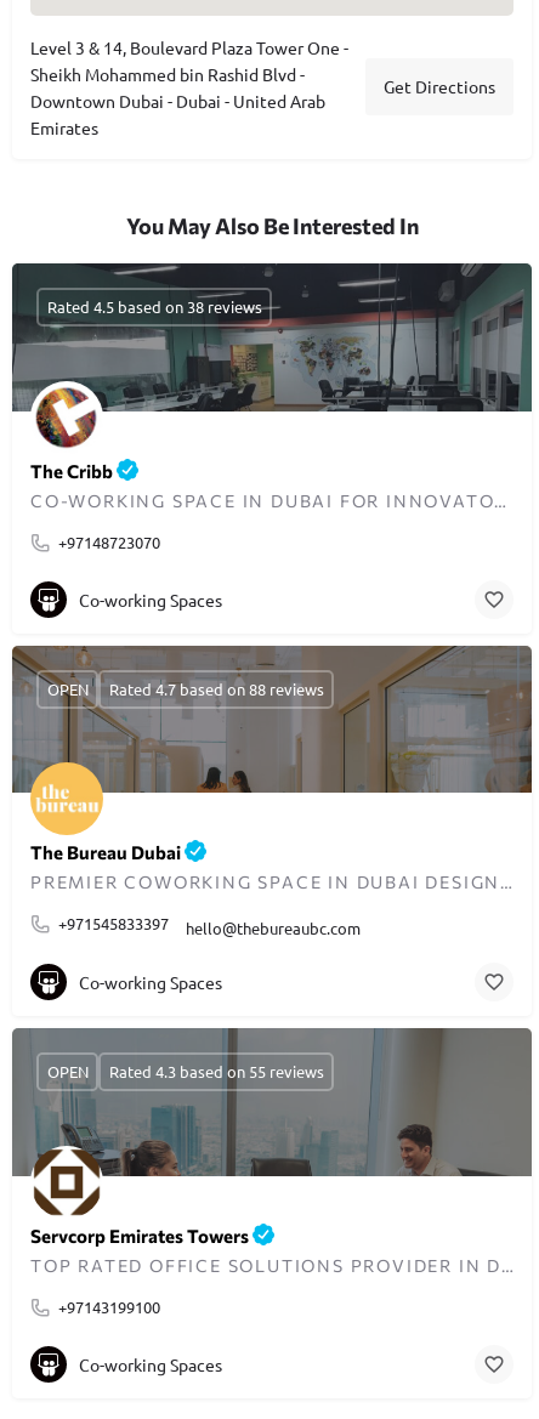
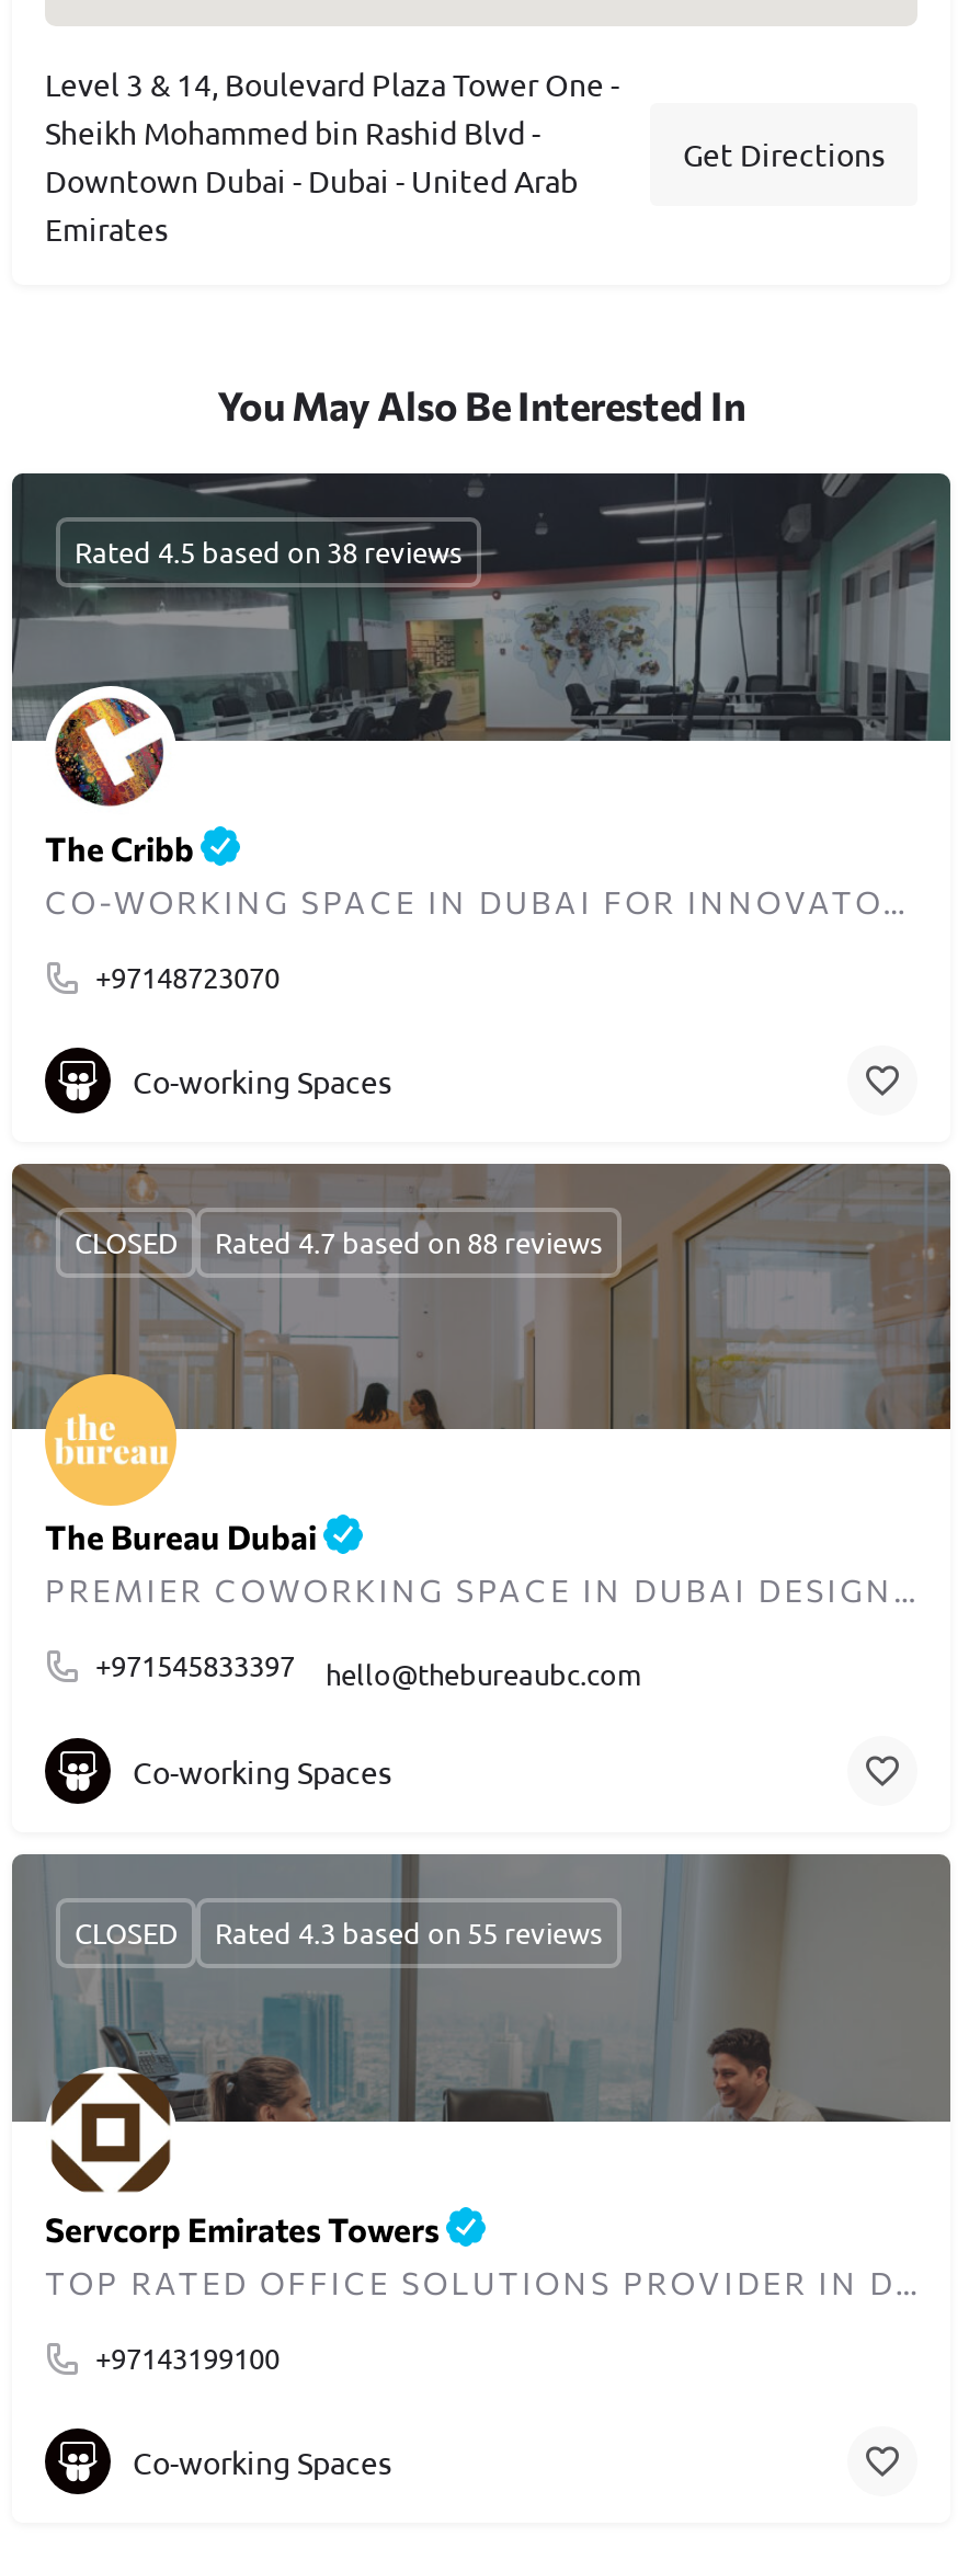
[47,679,88,699] OPEN -> [75,1223,178,1260] CLOSED
[47,1061,88,1082] OPEN -> [75,1914,178,1951] CLOSED

